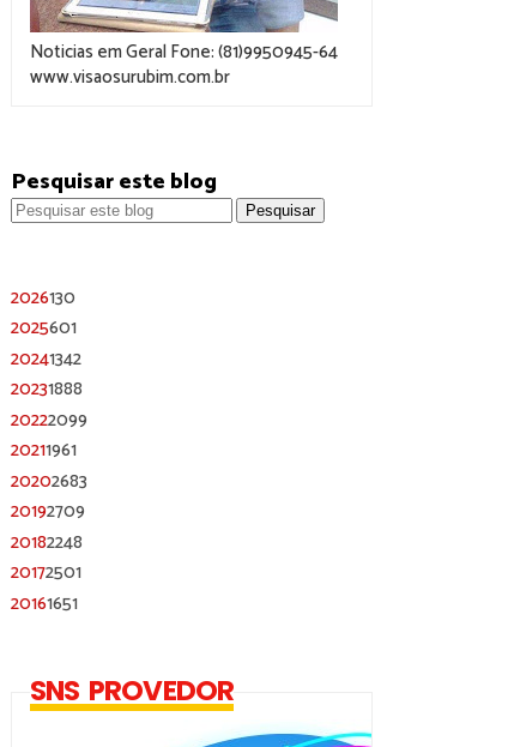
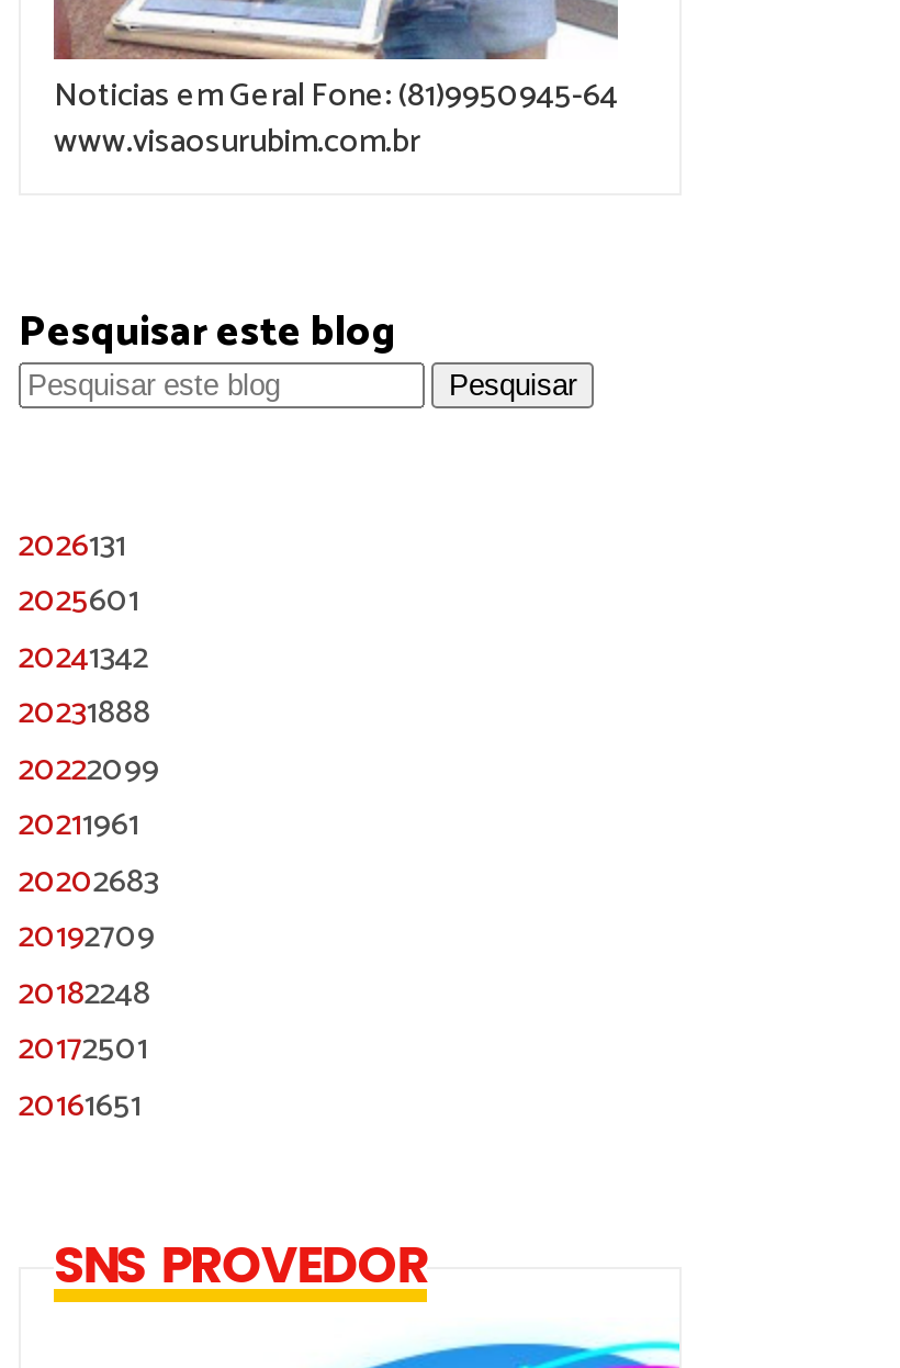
[11,283,75,313] 2026130 -> [19,518,126,573] 2026131

